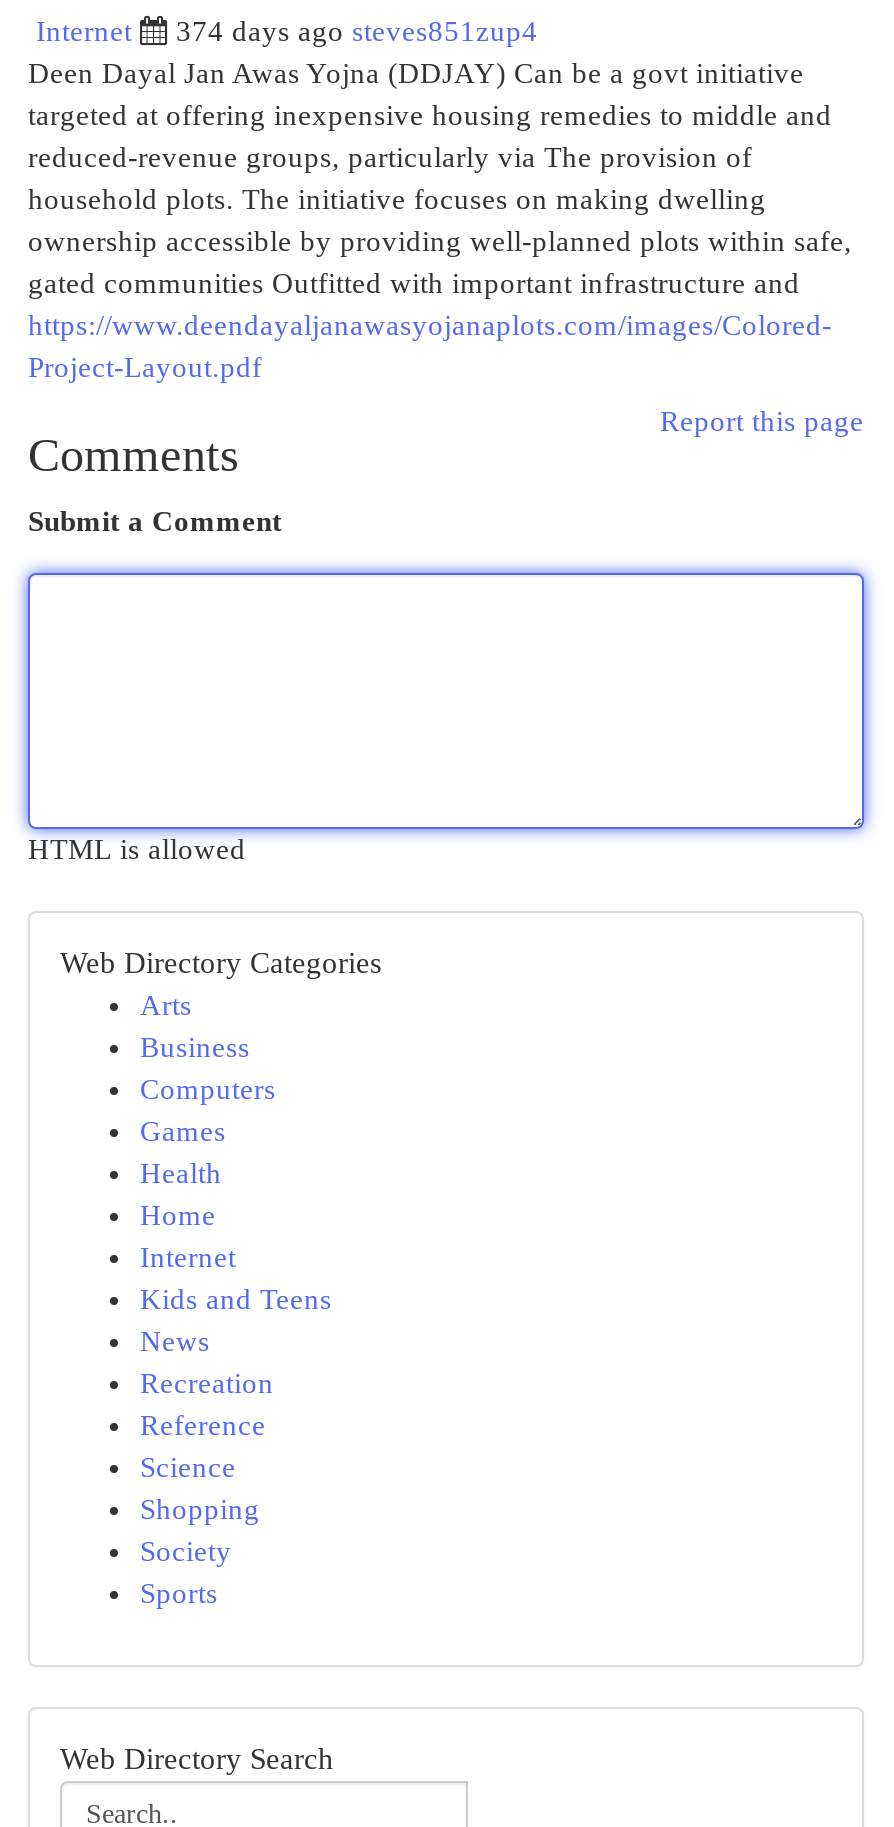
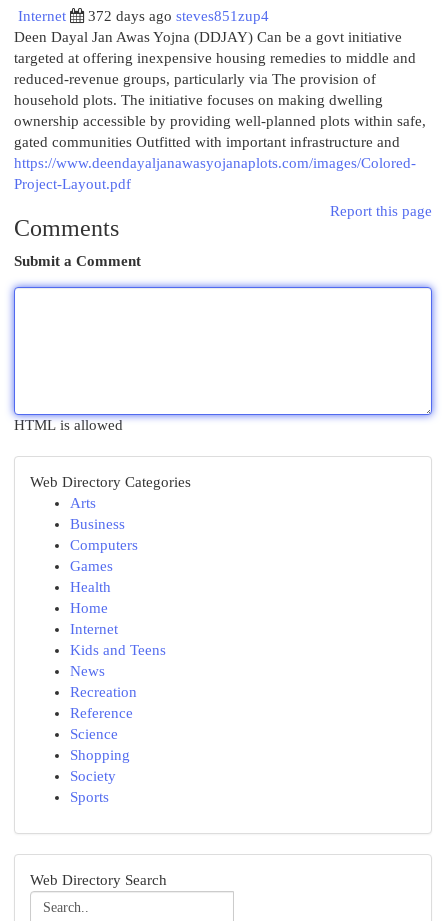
[176,15,538,47] 374 days ago steves851zup4 -> [88,8,269,24] 372 days ago steves851zup4

